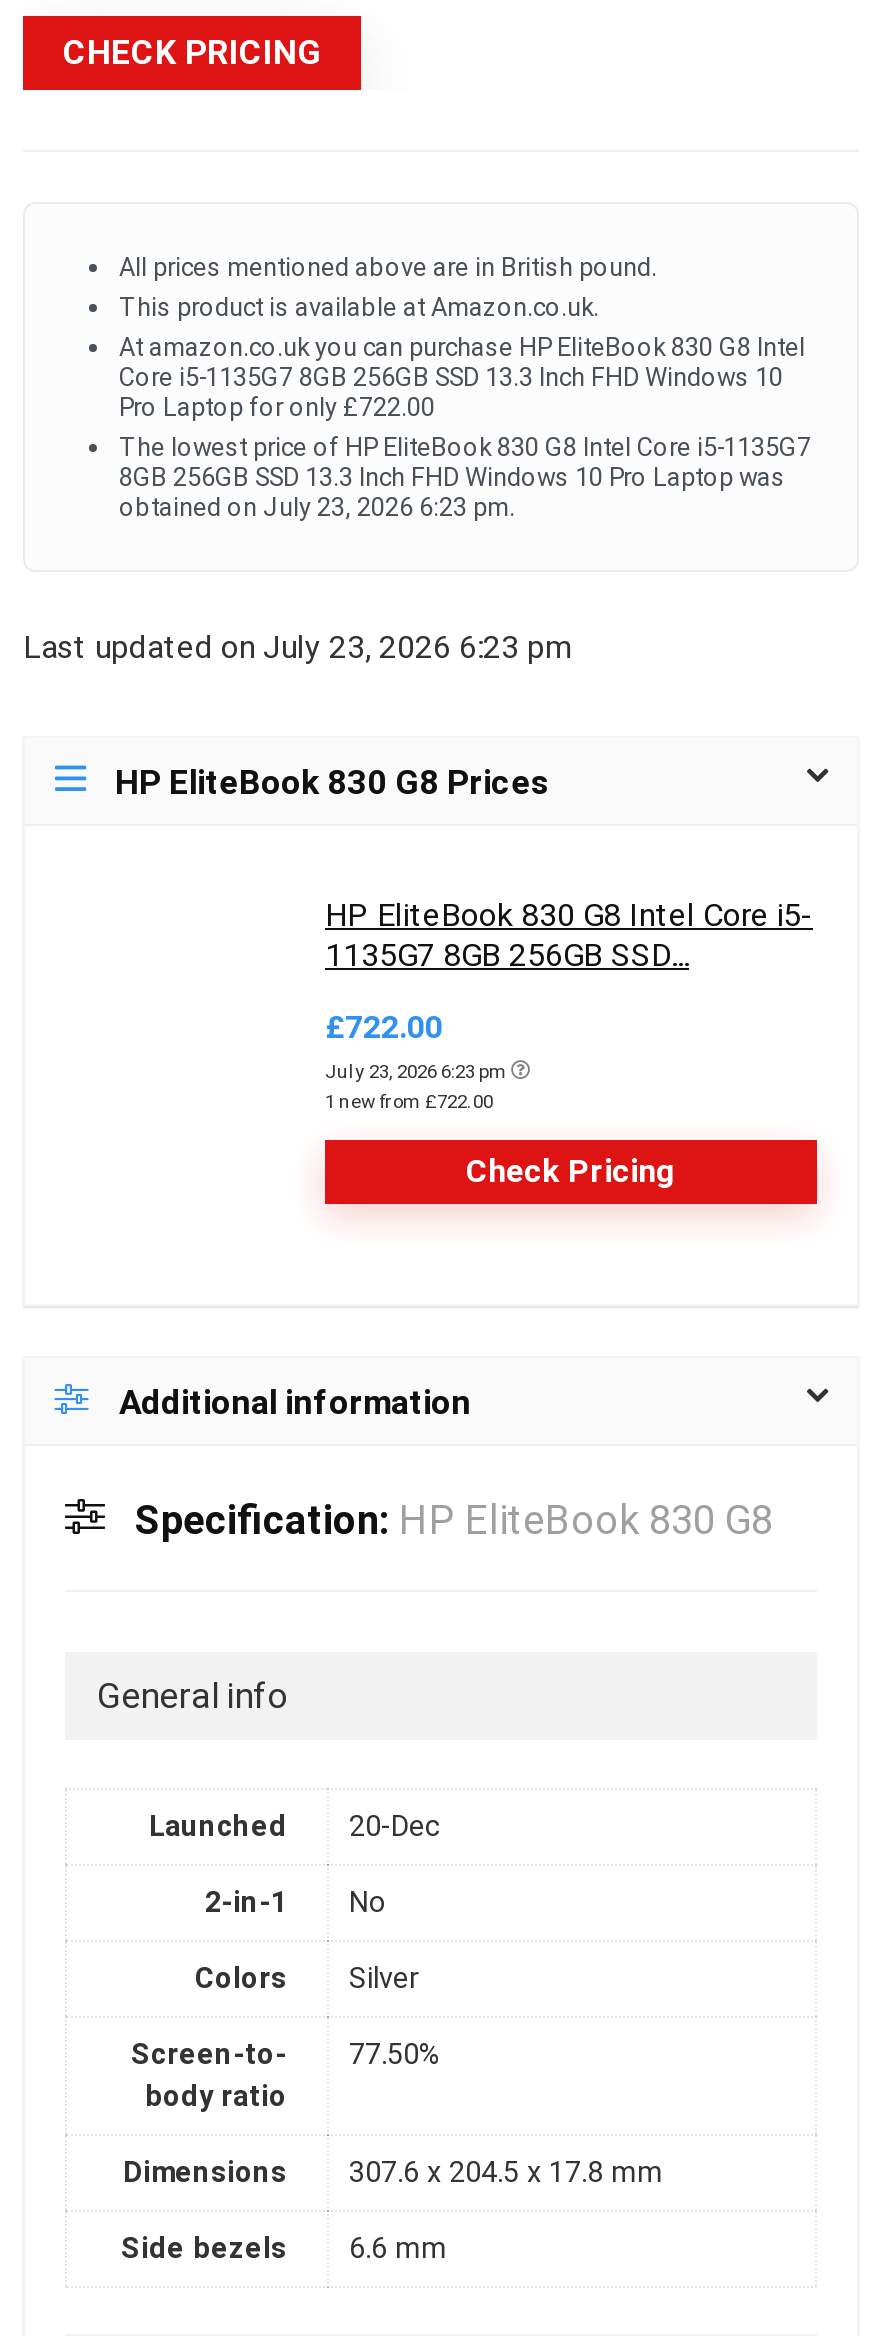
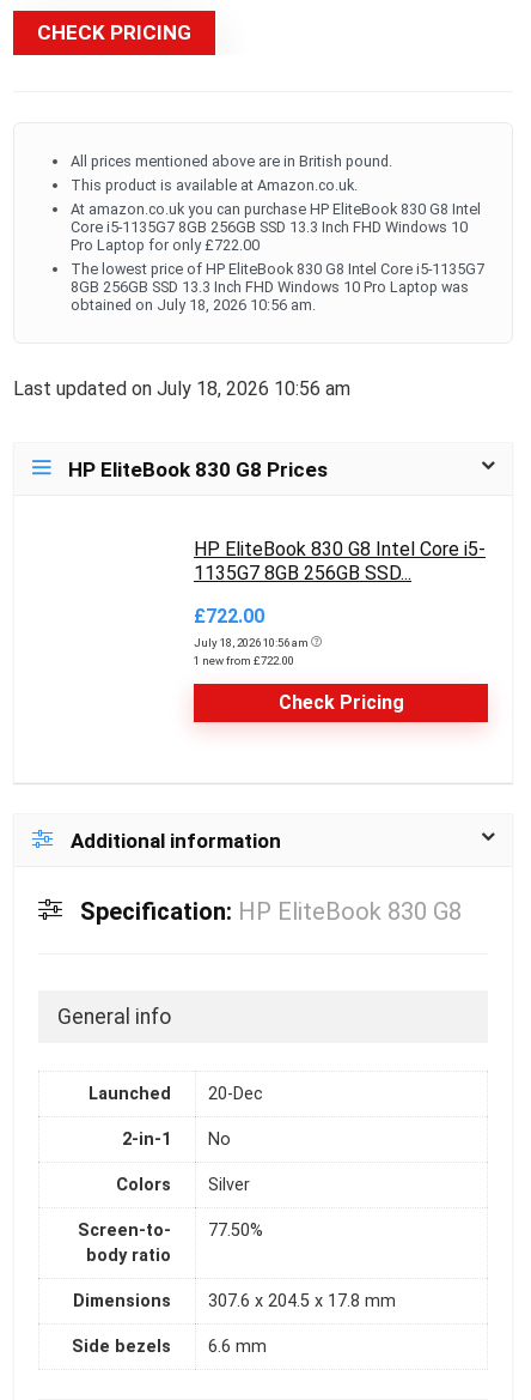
[119,492,515,522] obtained on July 23, 2026 6:23 pm. -> [71,295,316,313] obtained on July 18, 2026 10:56 am.
[23,628,571,666] Last updated on July 23, 2026 6:23 pm -> [13,377,350,400] Last updated on July 18, 2026 10:56 am
[325,1060,511,1082] July 23, 2026 6:23 pm -> [194,636,311,649] July 18, 2026 10:56 am

